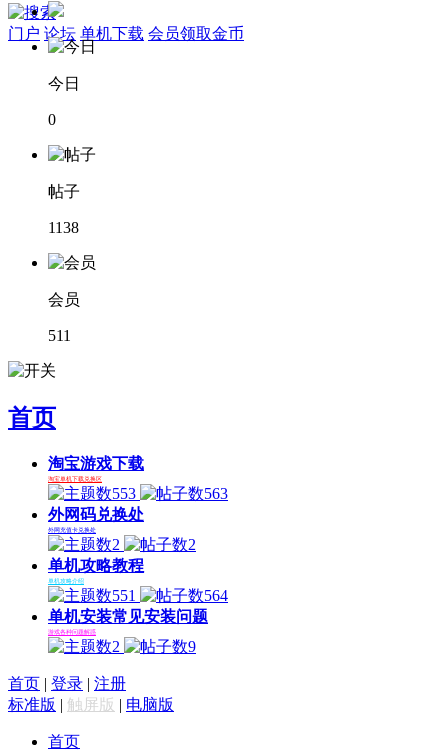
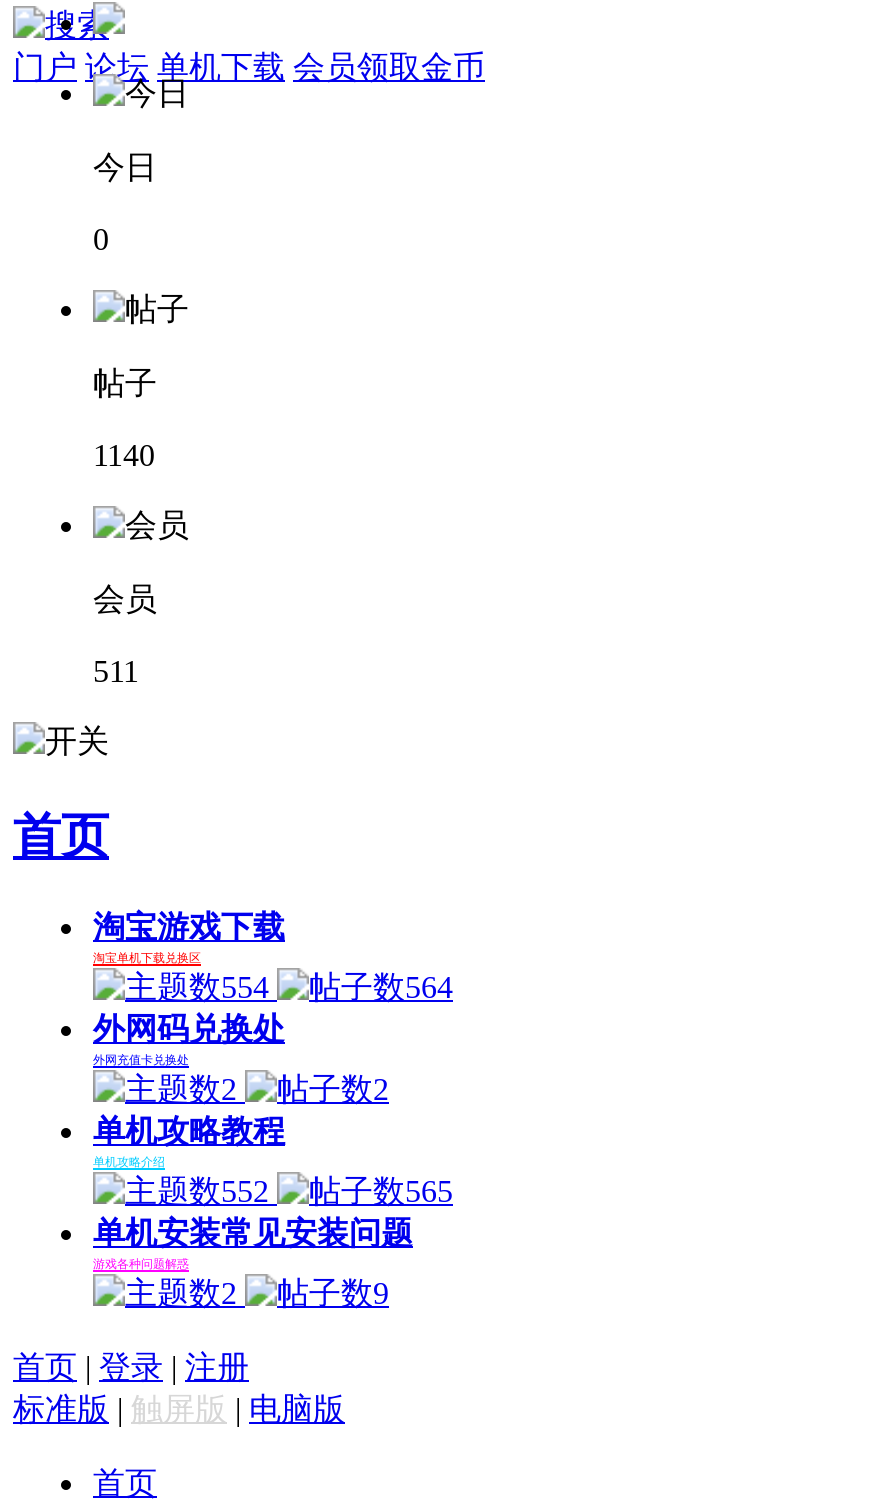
[48,219,79,236] 1138 -> [93,438,155,472] 1140
[112,485,136,502] 553 -> [221,970,269,1004] 554
[204,485,228,502] 563 -> [405,970,453,1004] 564
[112,587,136,604] 551 -> [221,1174,269,1208] 552
[204,587,228,604] 564 -> [405,1174,453,1208] 565

